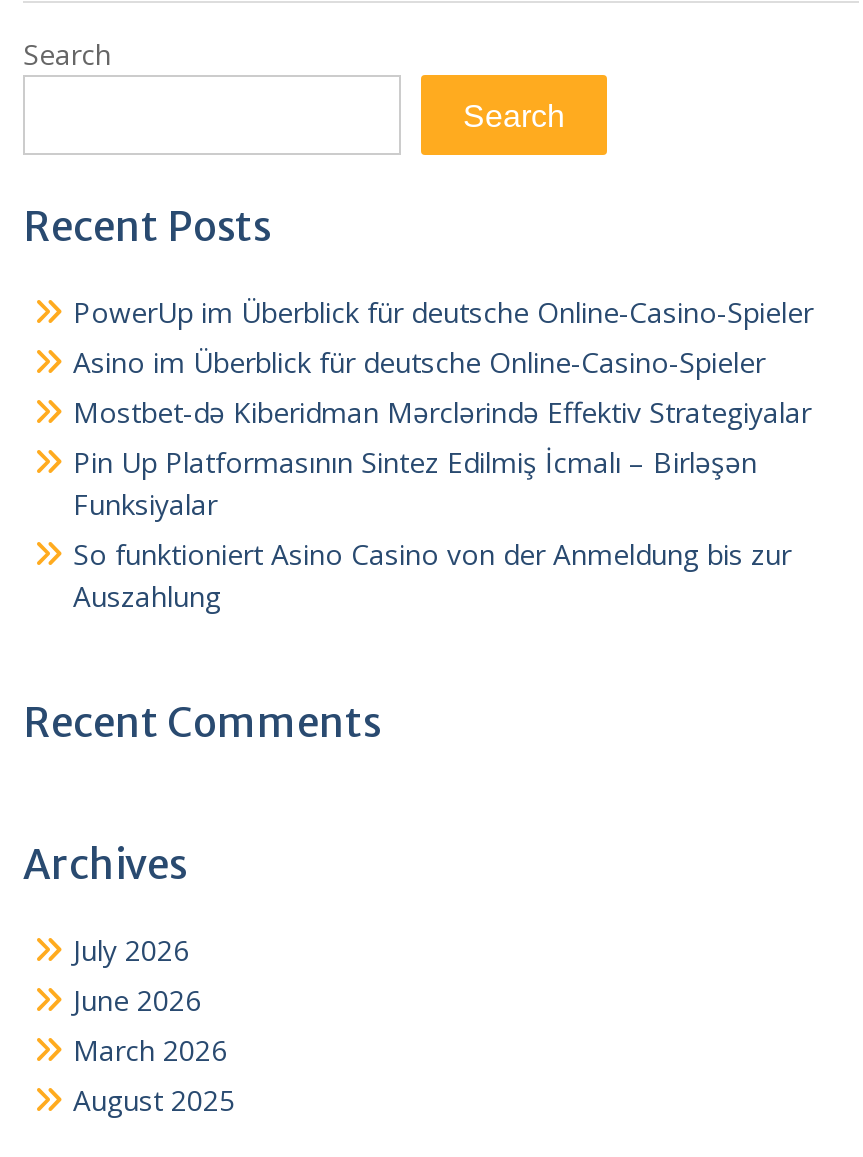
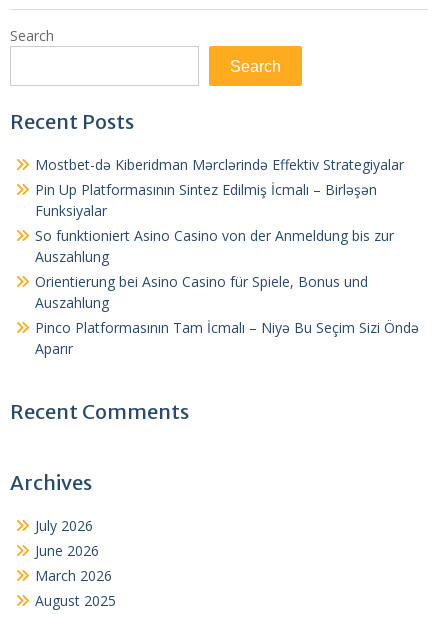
[73,294,813,382] PowerUp im Überblick für deutsche Online-Casino-Spieler | Asino im Überblick für deutsche Online-Casino-Spieler -> none
moved [73,394,811,616] -> [35,155,404,266]: Mostbet-də Kiberidman Mərclərində Effektiv Strategiyalar | Pin Up Platformasının Sintez Edilmiş İcmalı – Birləşən | Funksiyalar | So funktioniert Asino Casino von der Anmeldung bis zur | Auszahlung
none -> [35,272,419,358] Orientierung bei Asino Casino für Spiele, Bonus und | Auszahlung | Pinco Platformasının Tam İcmalı – Niyə Bu Seçim Sizi Öndə | Aparır

